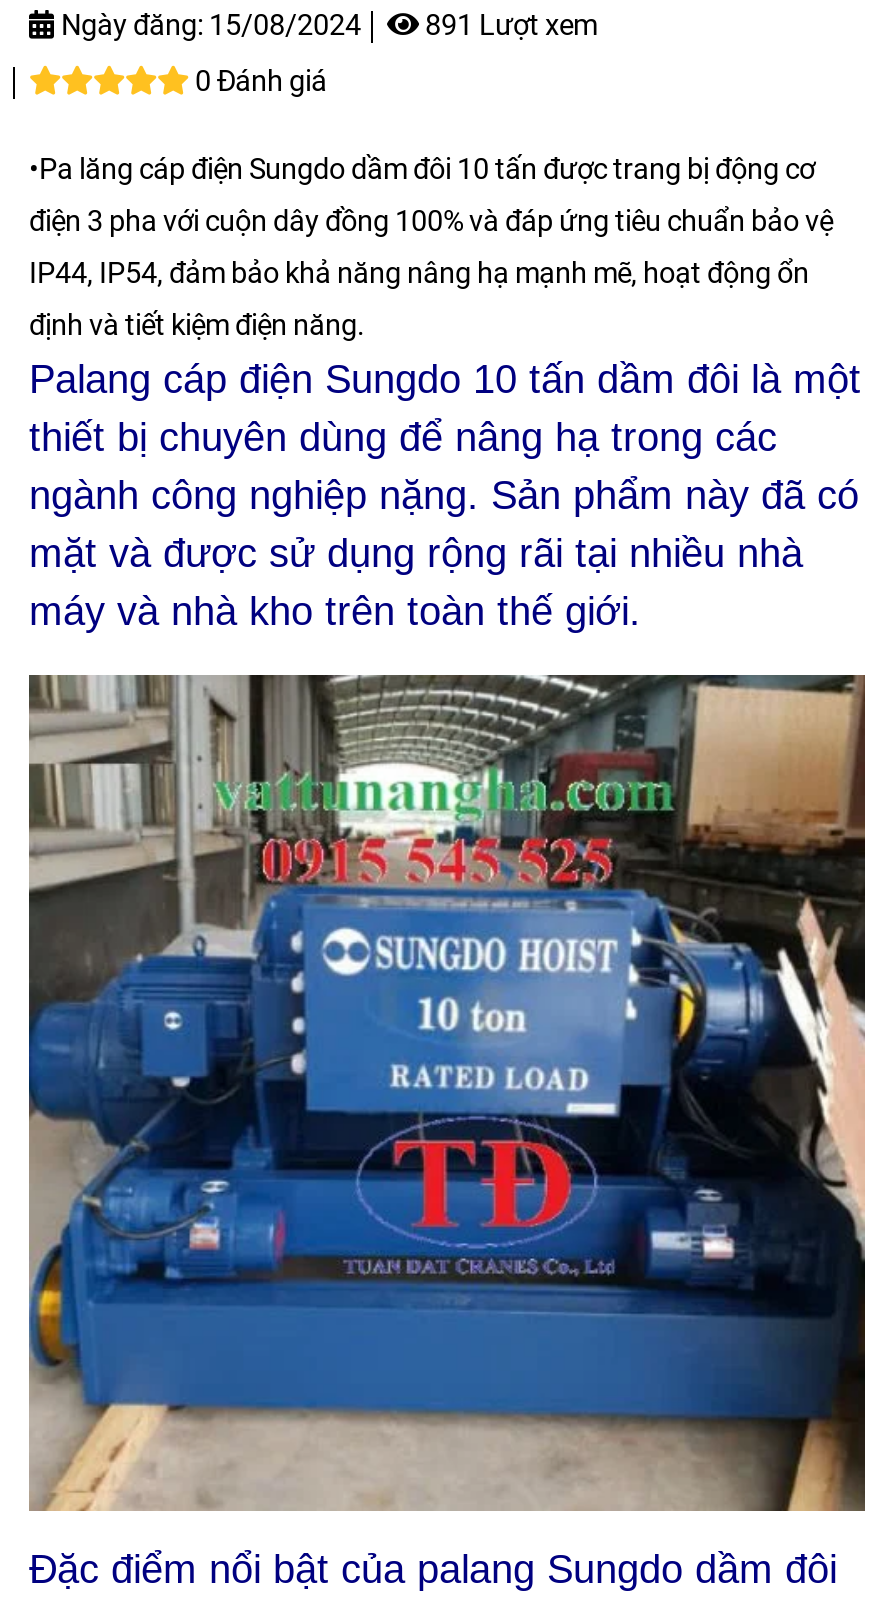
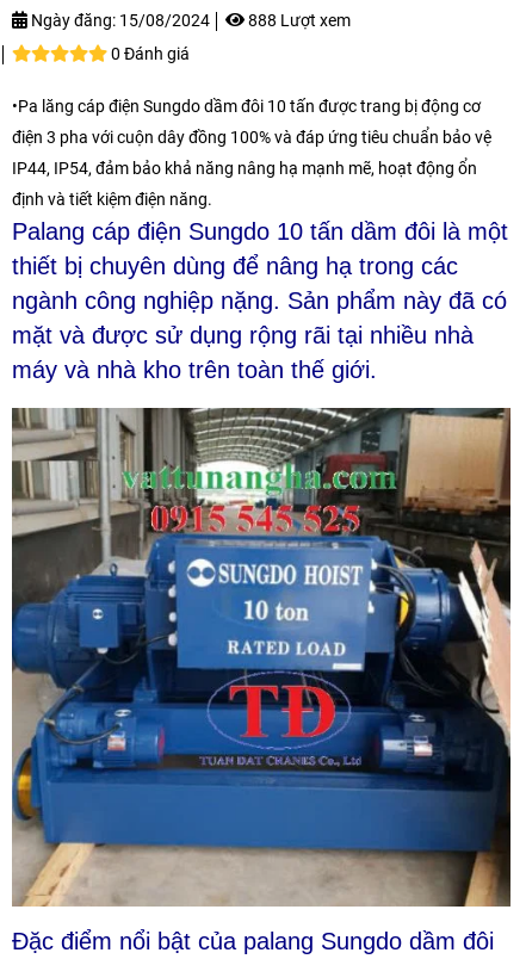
[55,9,597,43] Ngày đăng: 15/08/2024 891 Lượt xem -> [27,11,351,31] Ngày đăng: 15/08/2024 888 Lượt xem

